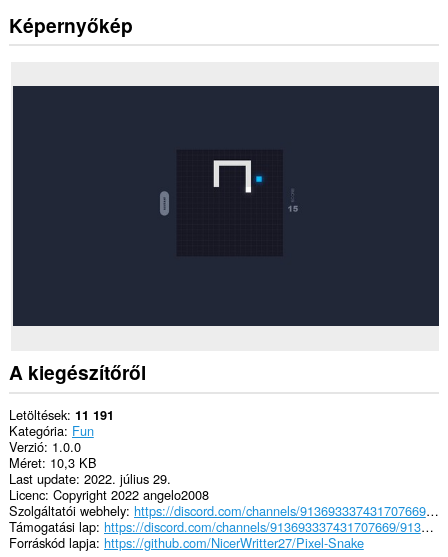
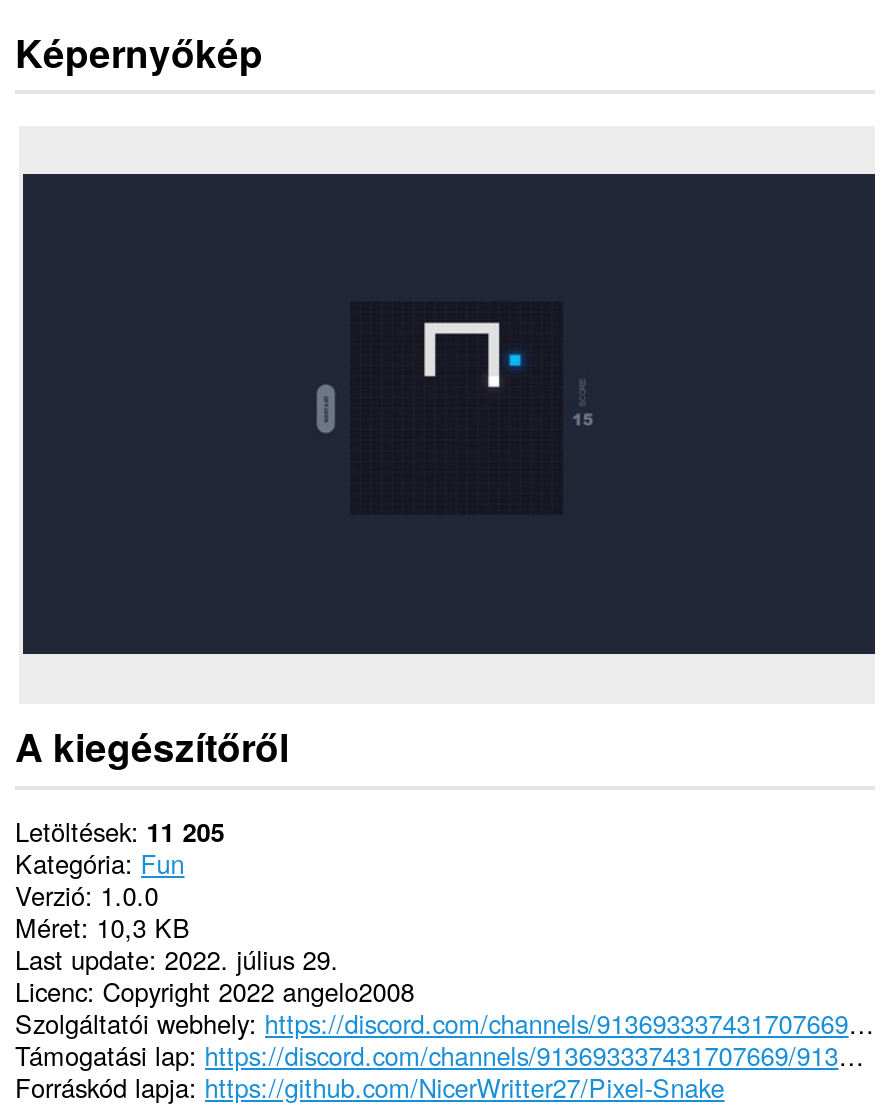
[9,405,114,424] Letöltések 11 191 -> [15,812,225,850] Letöltések 11 205

